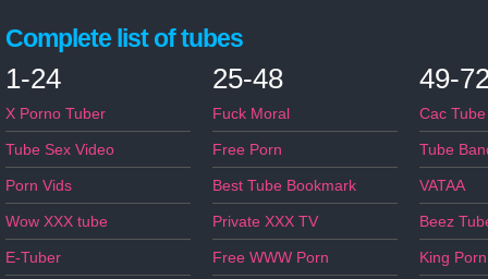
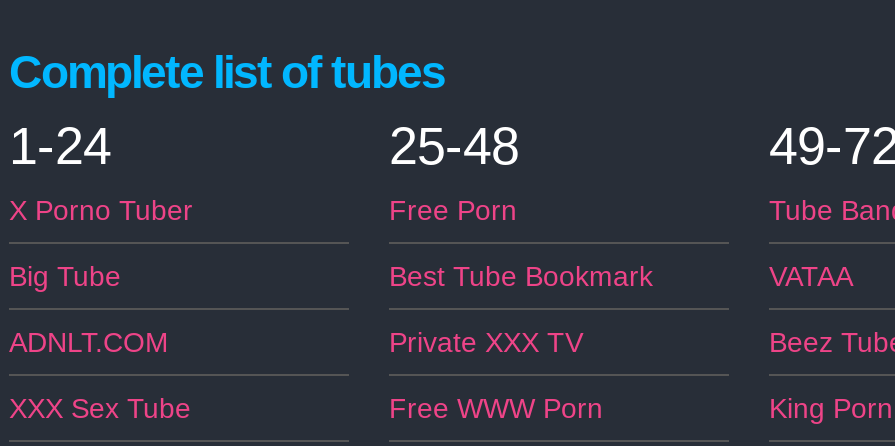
[212,105,290,122] Fuck Moral -> none
[419,105,486,122] Cac Tube -> none
[5,141,114,266] Tube Sex Video | Porn Vids | Wow XXX tube | E-Tuber -> [9,260,191,424] Big Tube | ADNLT.COM | XXX Sex Tube

